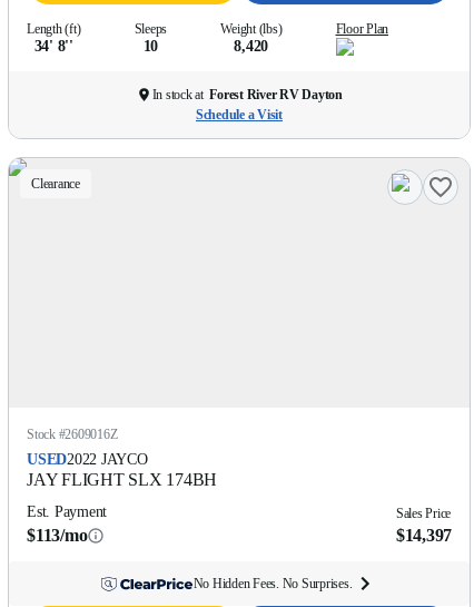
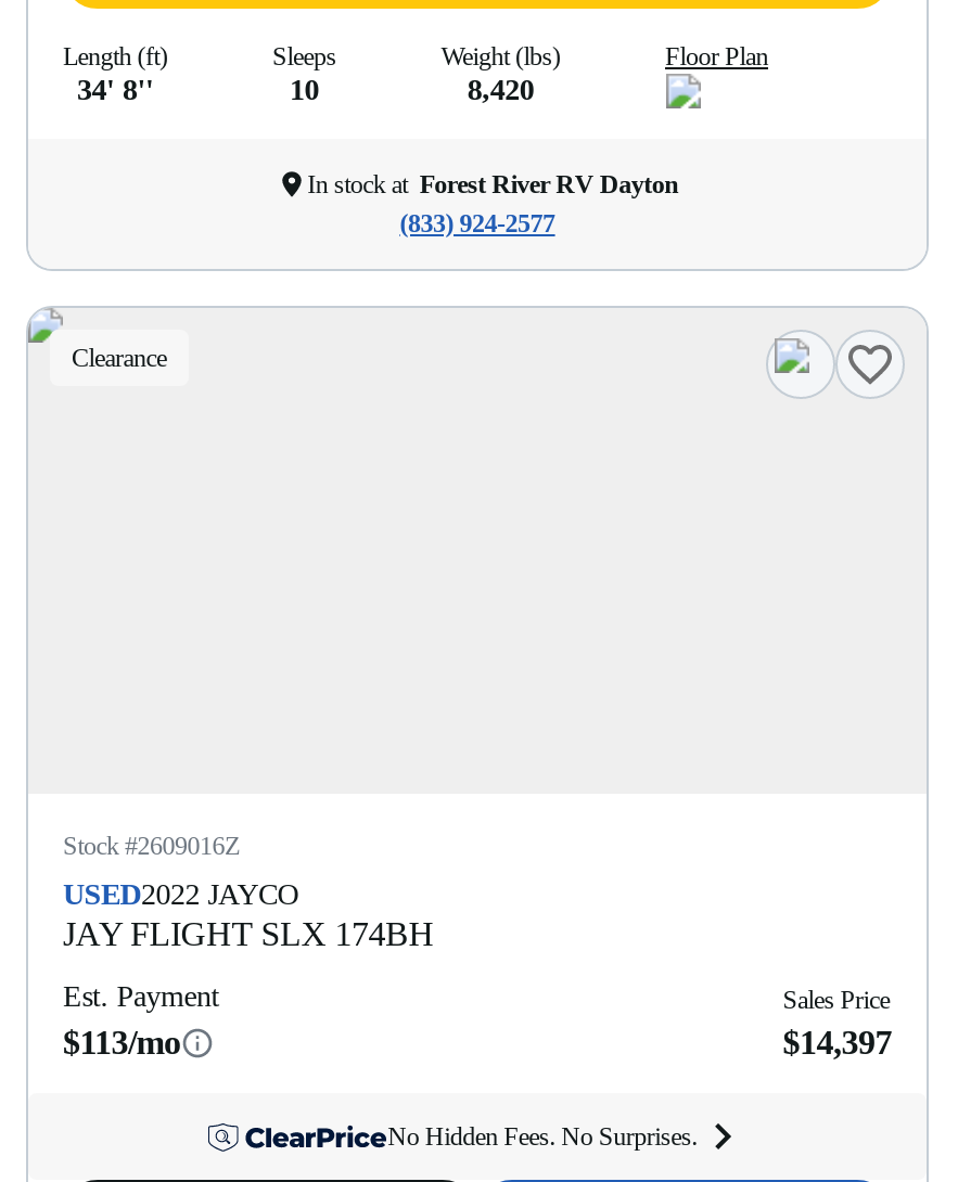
[196,107,283,123] Schedule a Visit -> [400,208,555,239] (833) 924-2577

